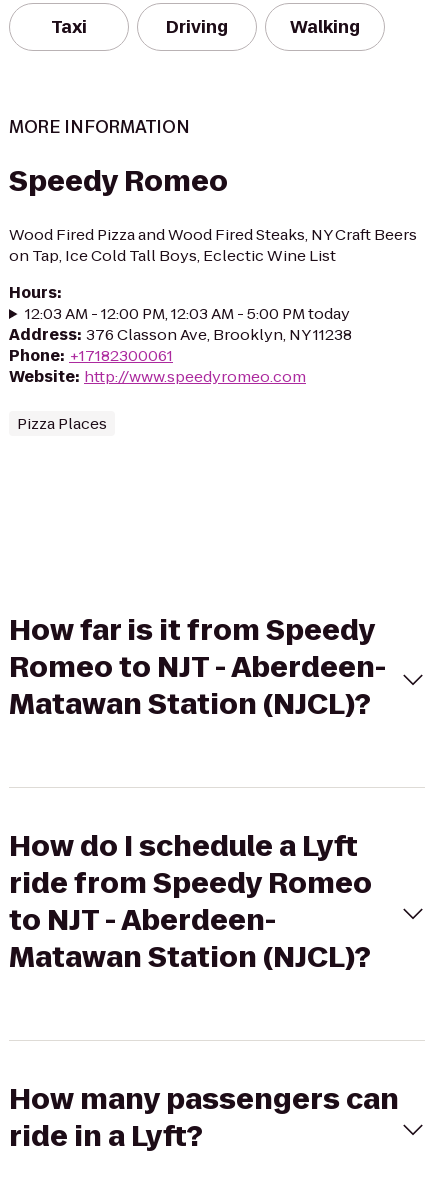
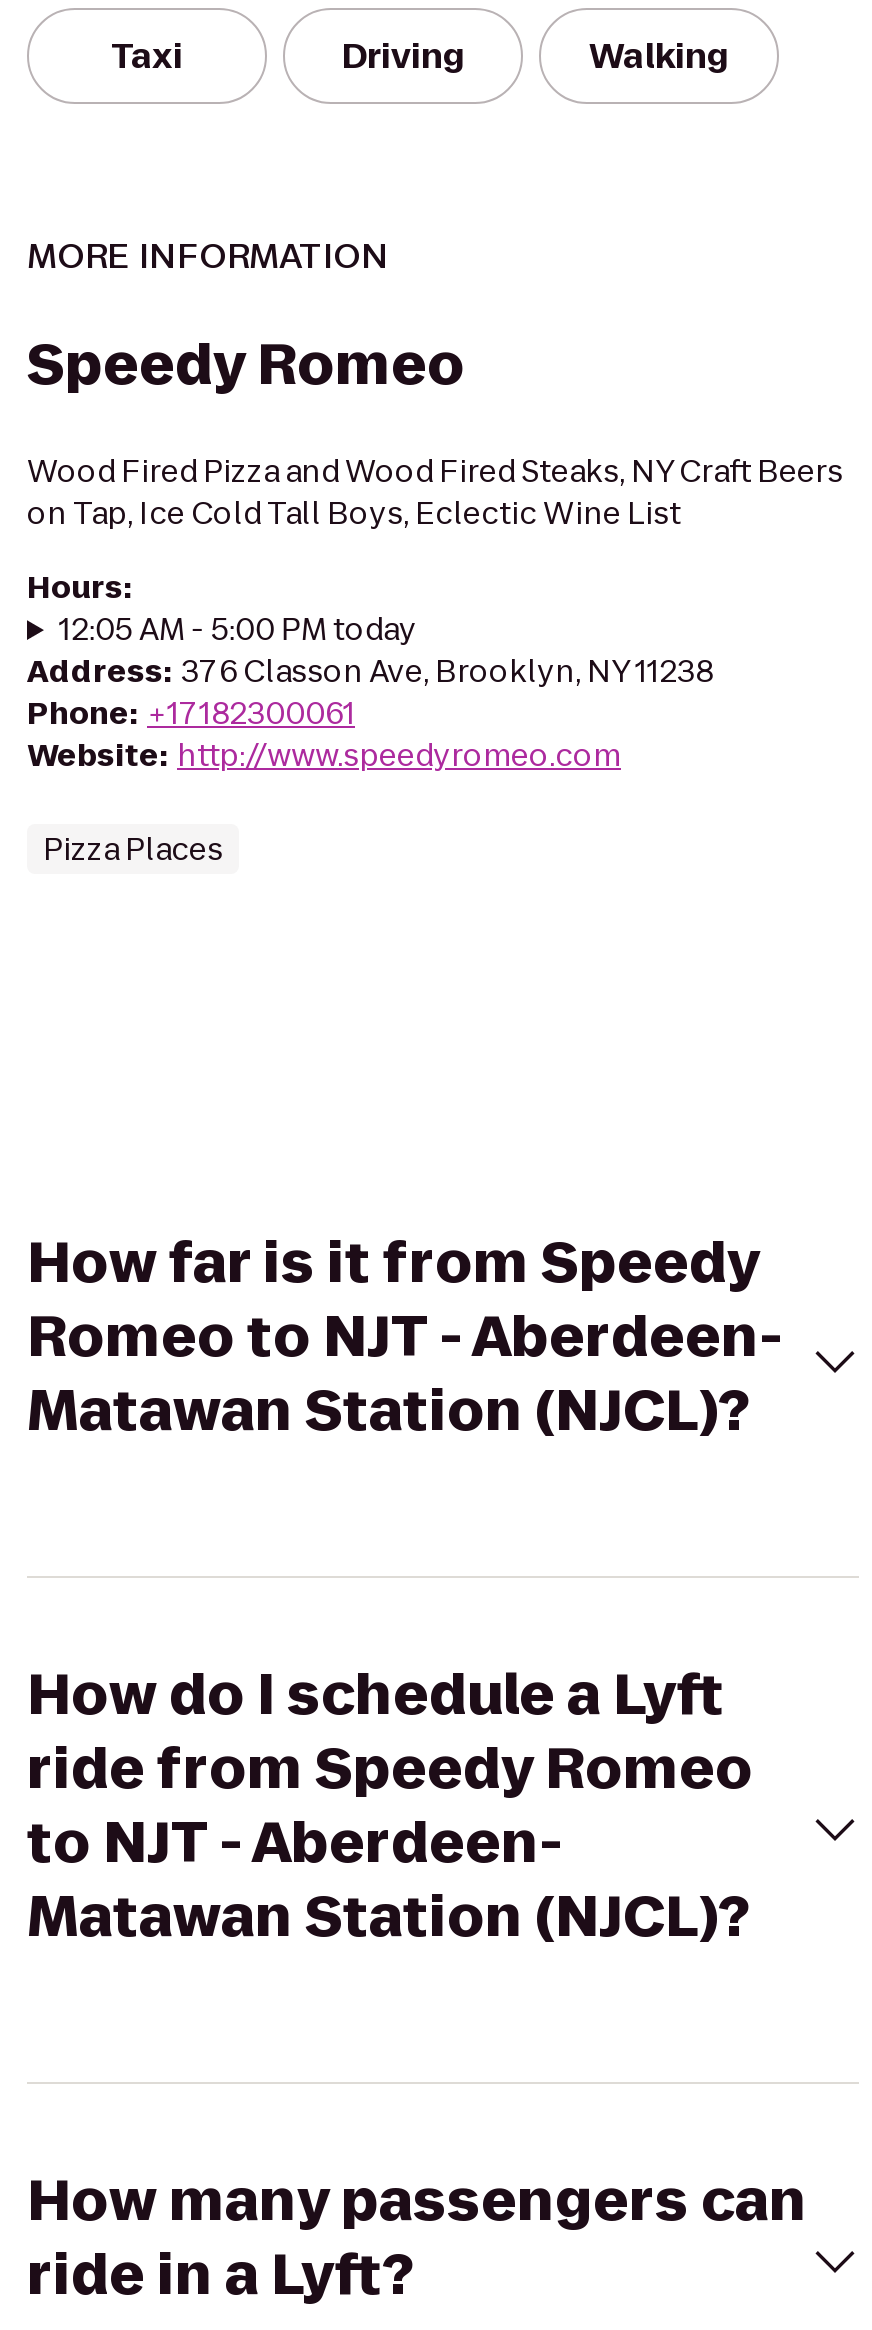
[25,303,350,324] 12:03 AM - 12:00 PM, 12:03 AM - 5:00 PM today -> [59,608,417,650] 12:05 AM - 5:00 PM today

